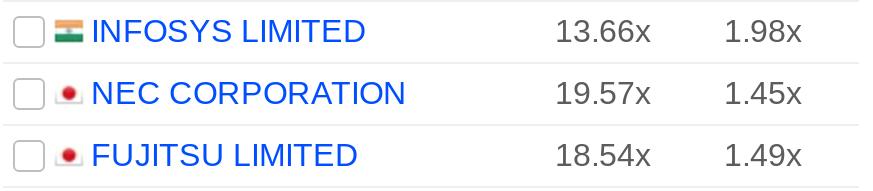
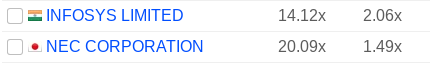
[555,14,802,48] 13.66x | 1.98x -> [278,7,401,24] 14.12x | 2.06x
[91,76,802,172] 19.57x | 1.45x | FUJITSU LIMITED | 18.54x -> [278,38,326,55] 20.09x

